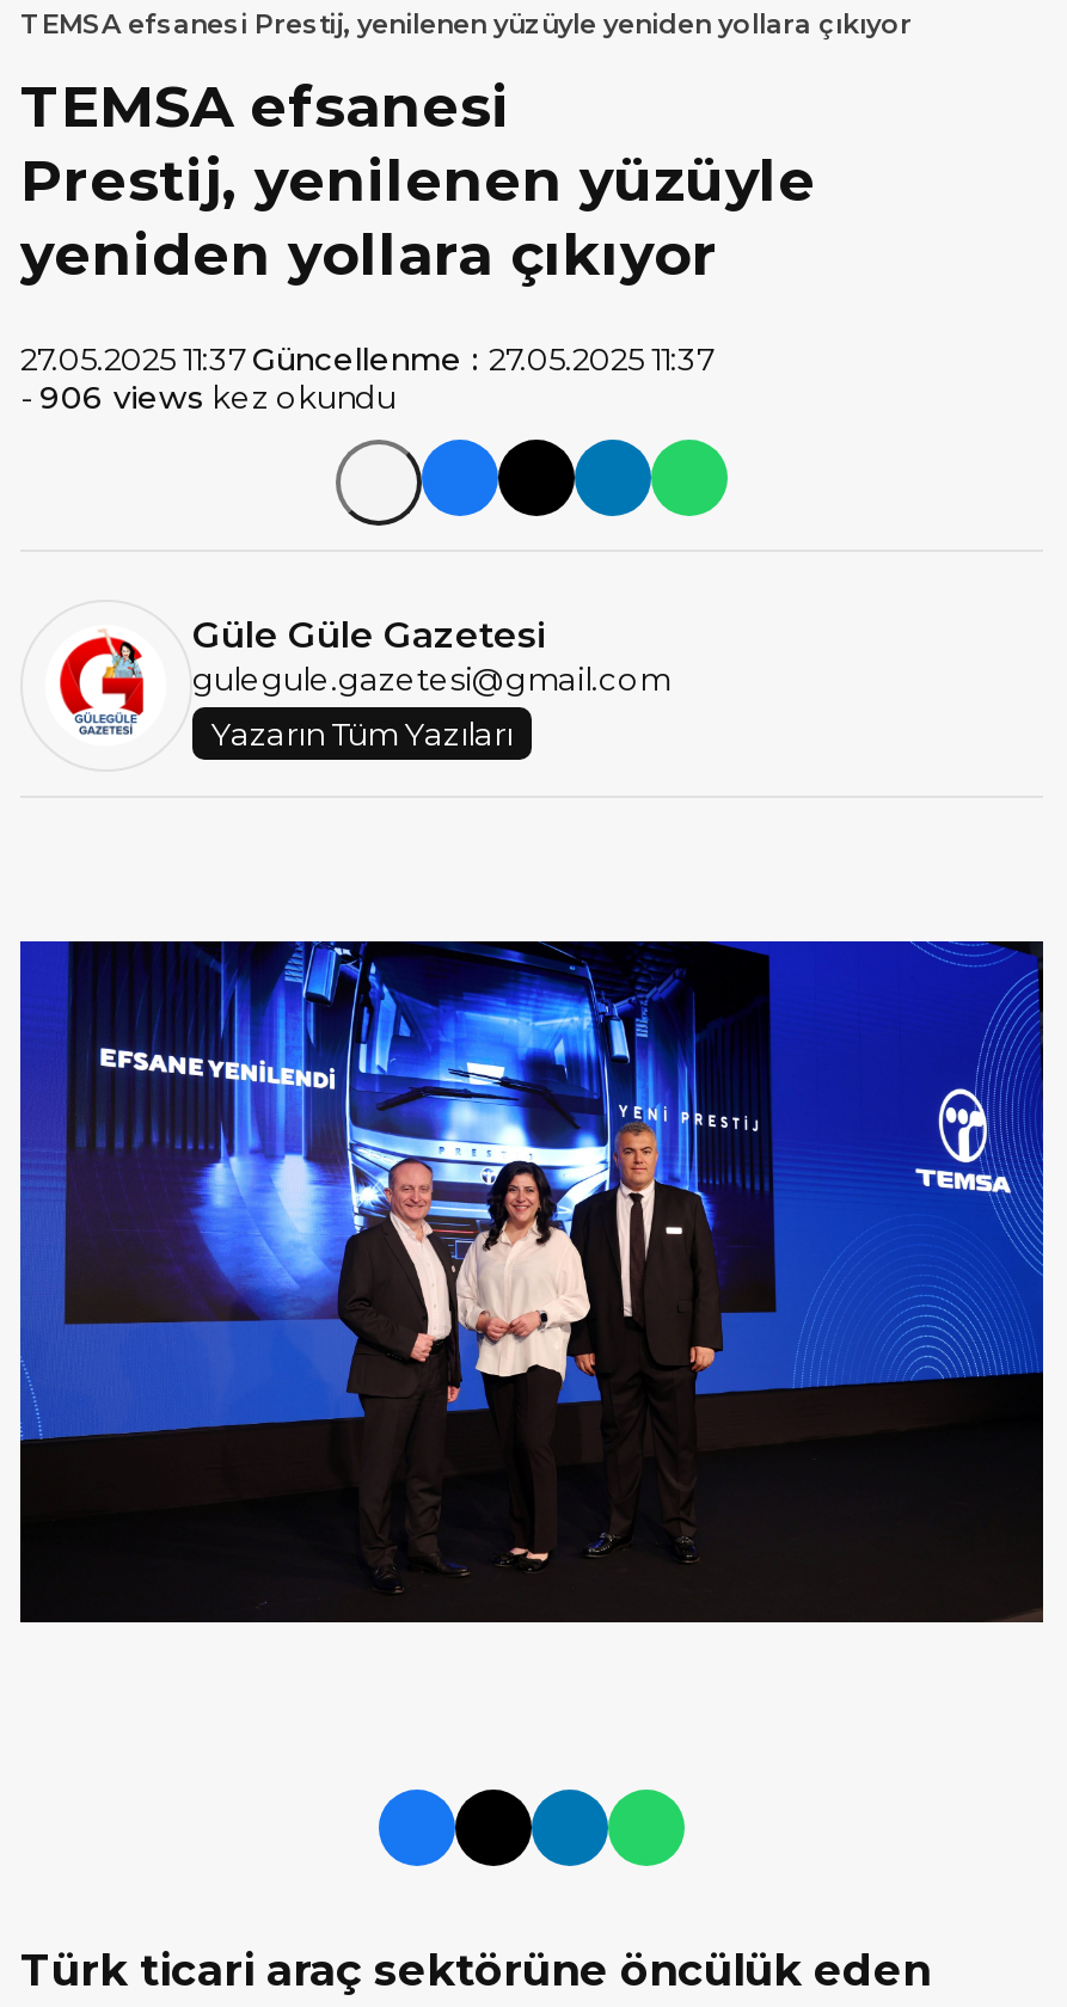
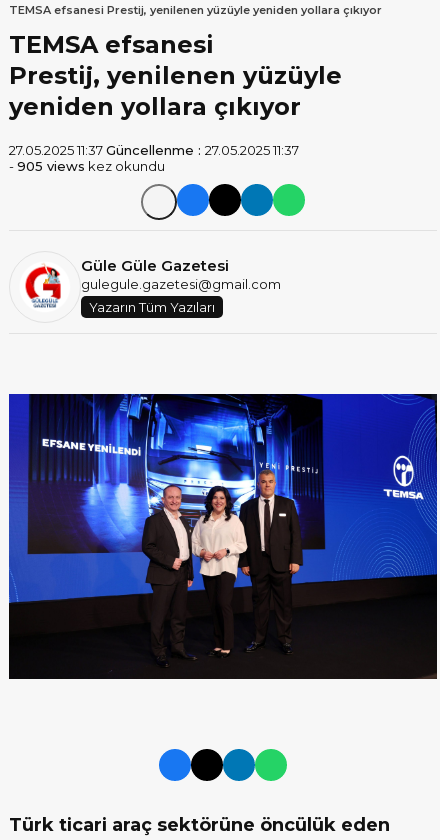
[20,378,395,416] - 906 views kez okundu -> [9,158,165,174] - 905 views kez okundu

